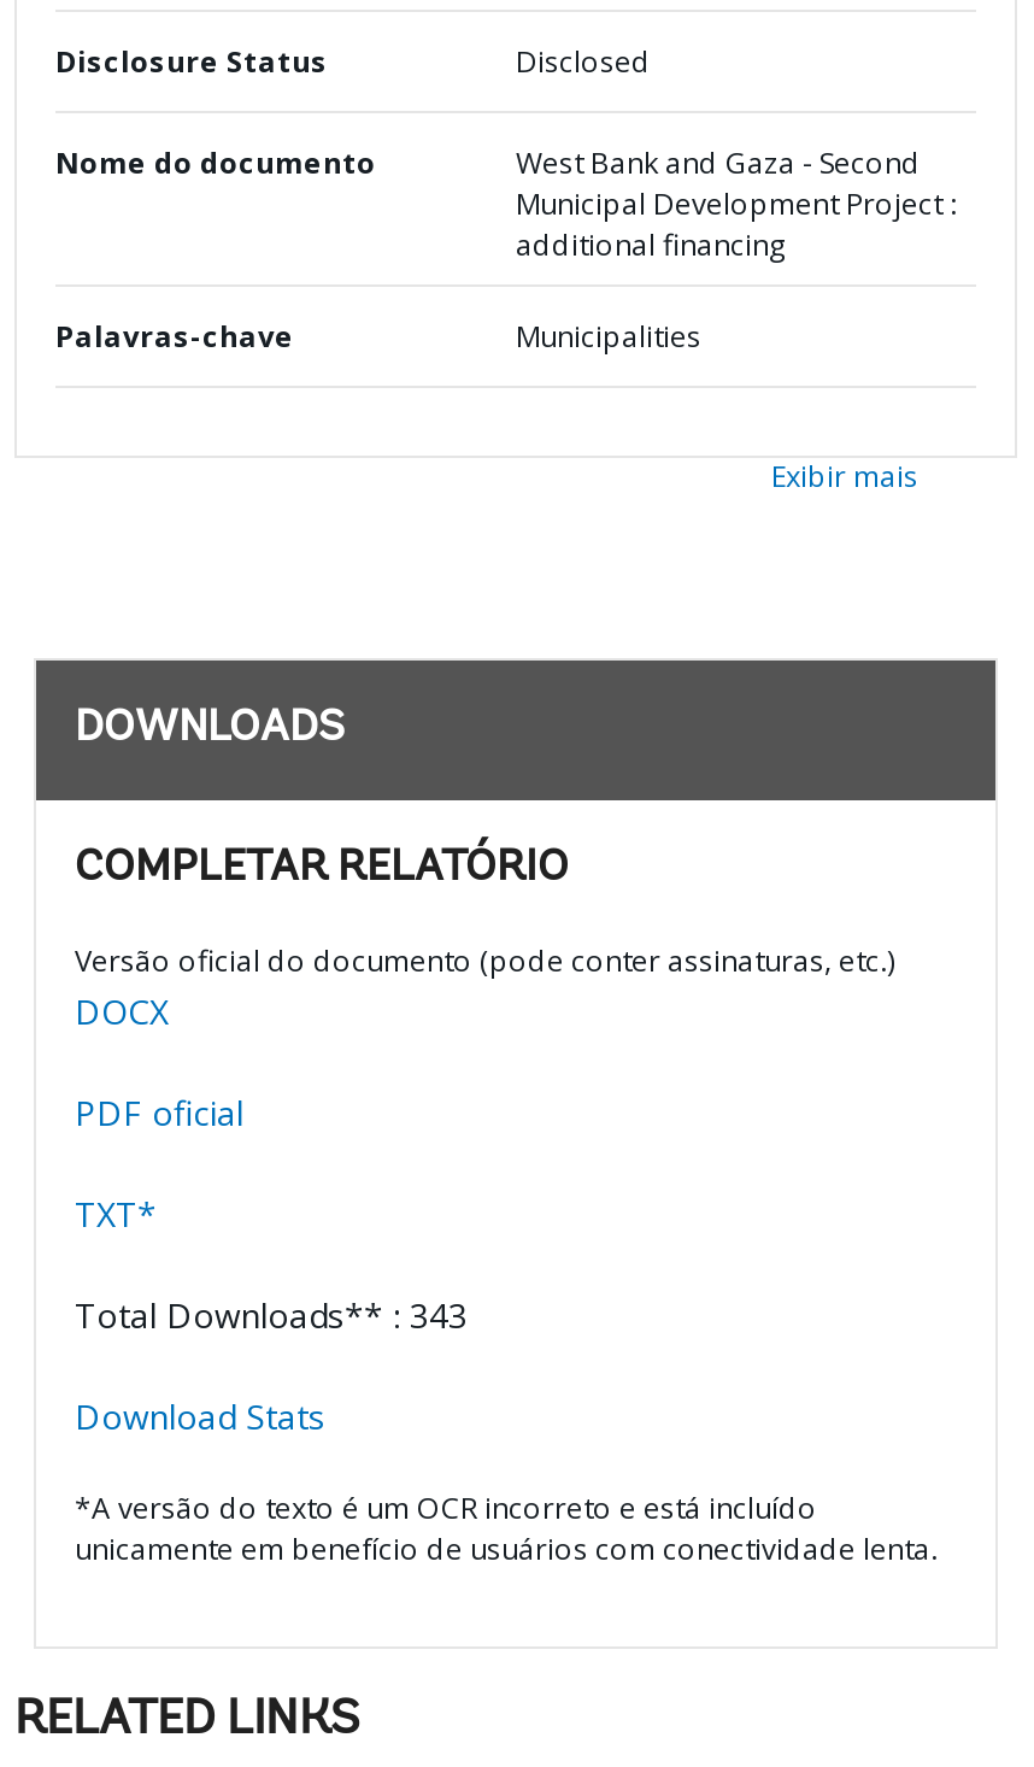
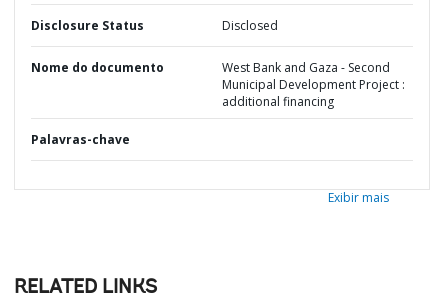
[516,316,701,357] Municipalities -> none
[75,709,938,1569] DOWNLOADS | COMPLETAR RELATÓRIO | Versão oficial do documento (pode conter assinaturas, etc.) | DOCX | PDF oficial | TXT* | Total Downloads** : 343 | Download Stats | *A versão do texto é um OCR incorreto e está incluído | unicamente em benefício de usuários com conectividade lenta. -> none

